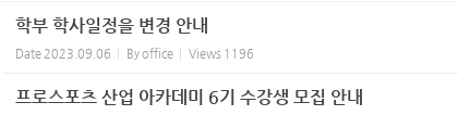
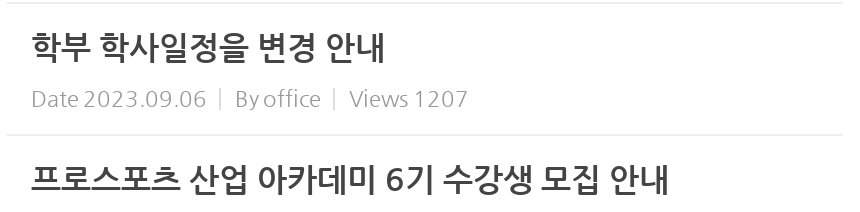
[15,47,254,61] Date 2023.09.06 By office Views 1196 -> [31,86,469,112] Date 2023.09.06 By office Views 1207

